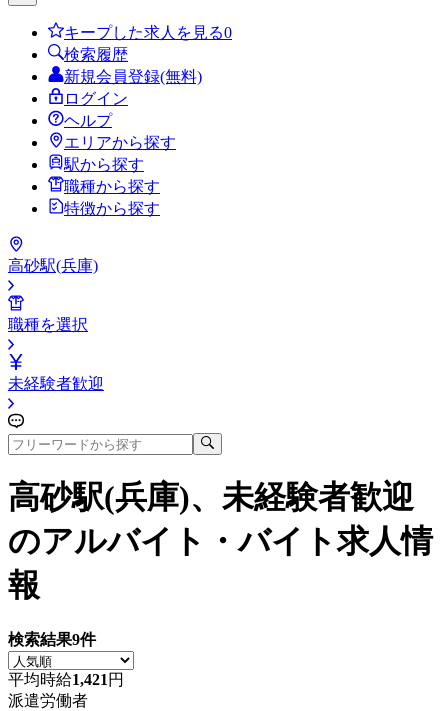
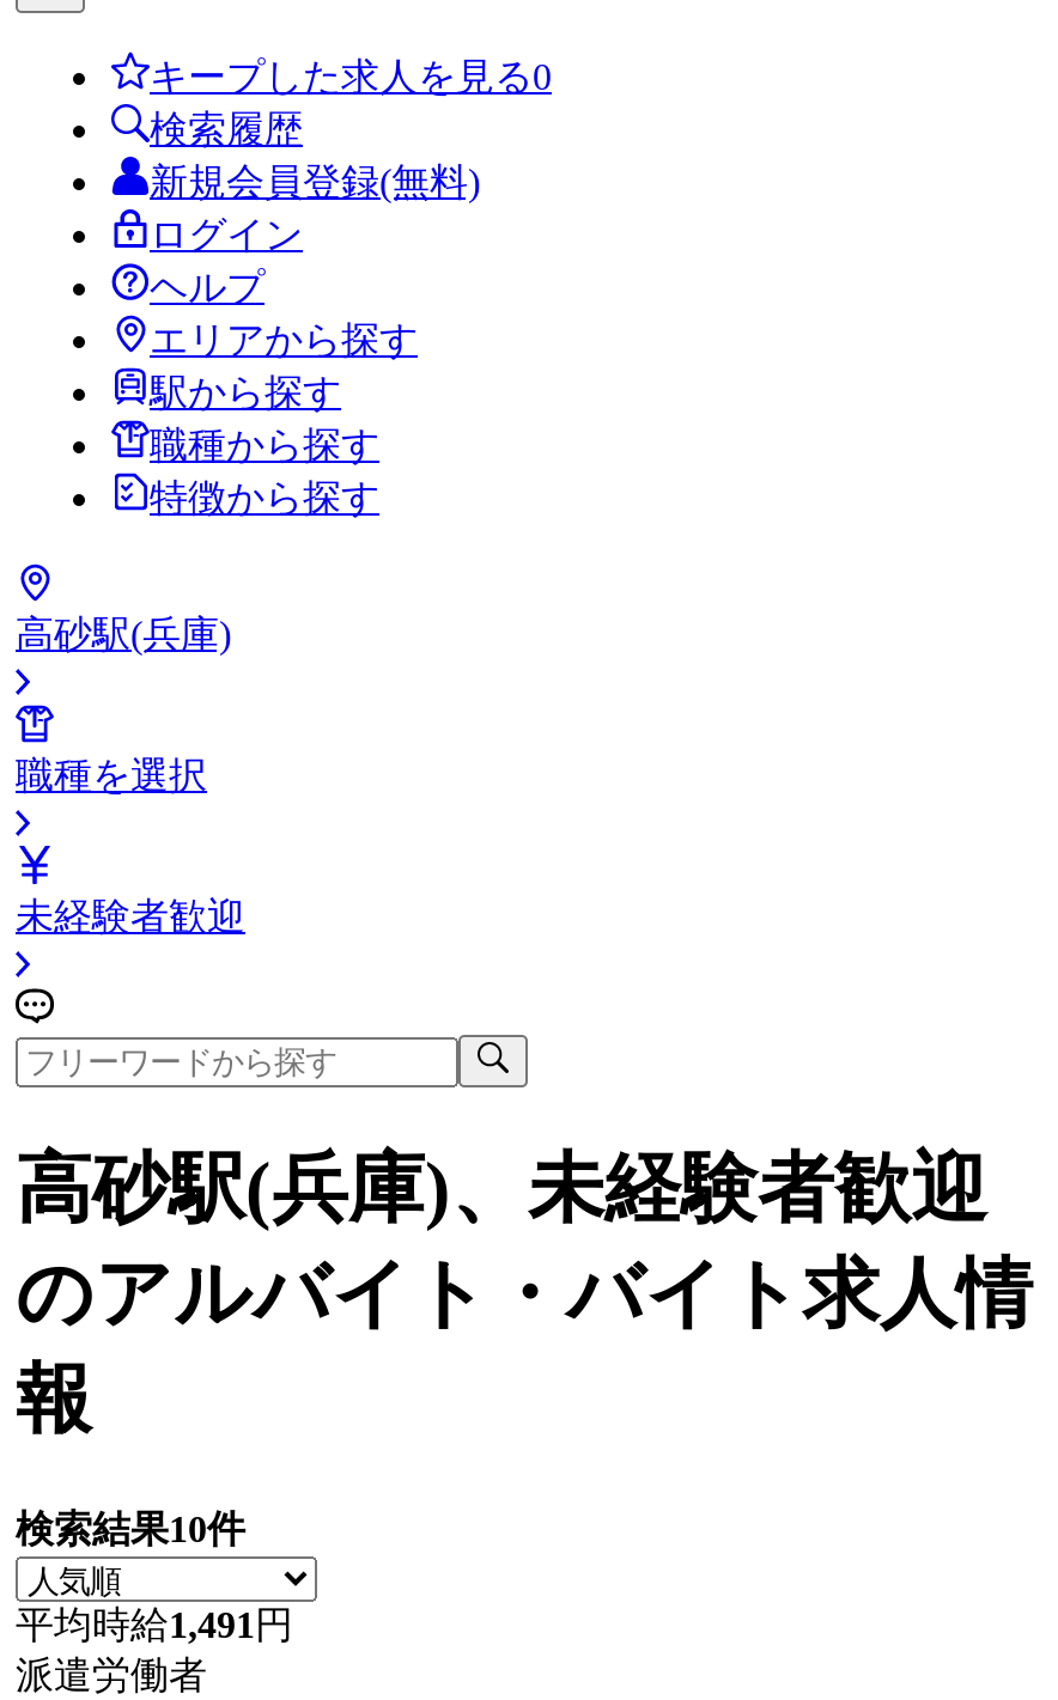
[8,631,96,648] 検索結果9件 -> [16,1508,245,1549] 検索結果10件
[8,671,124,688] 平均時給1,421円 -> [16,1604,293,1645] 平均時給1,491円

